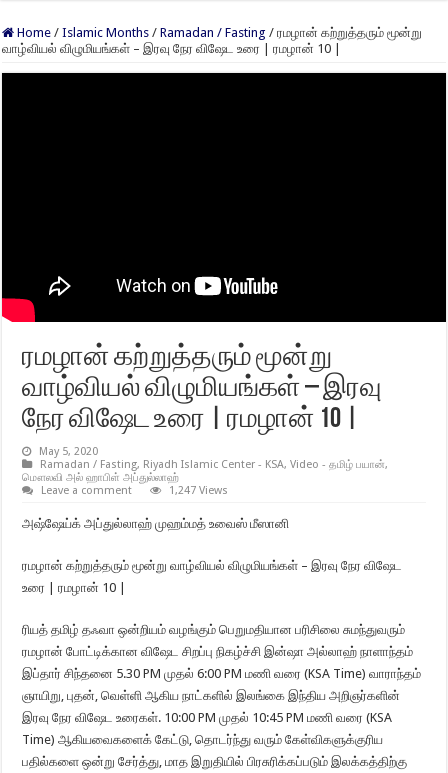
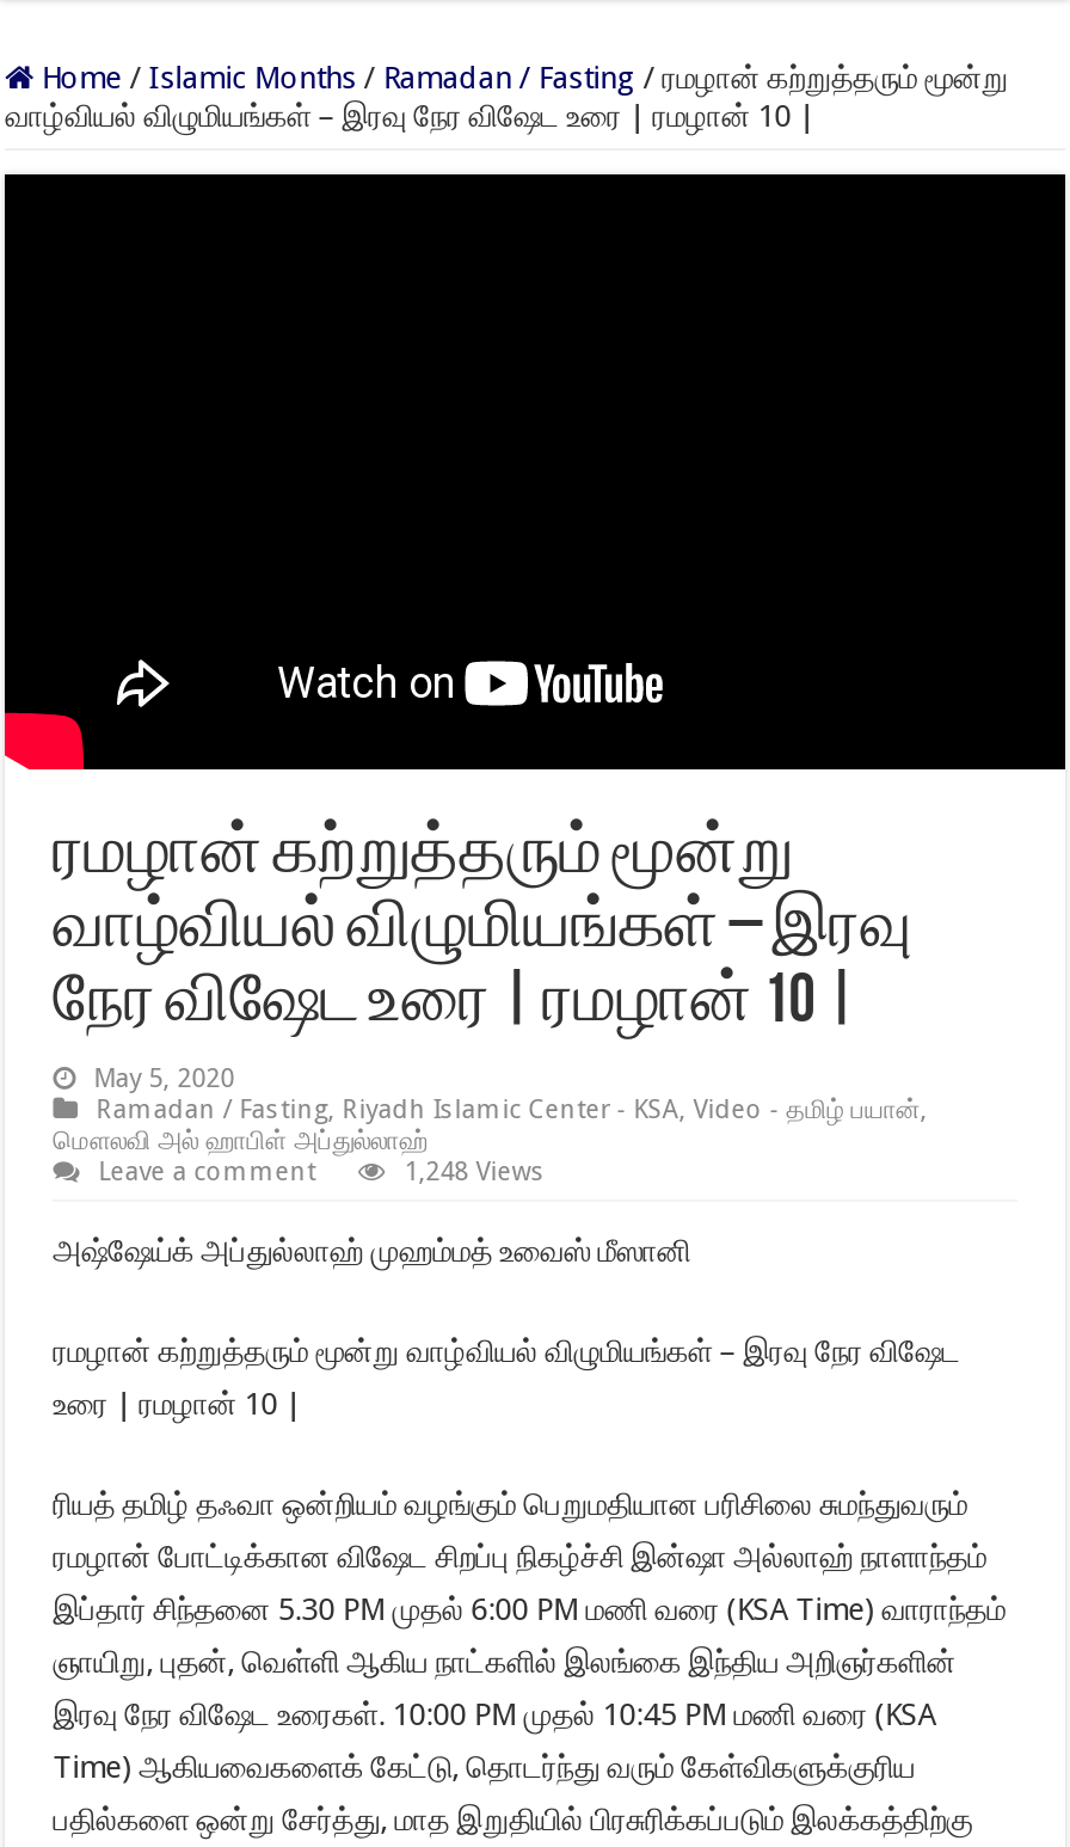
[169,484,228,497] 1,247 Views -> [404,1157,545,1188] 1,248 Views

